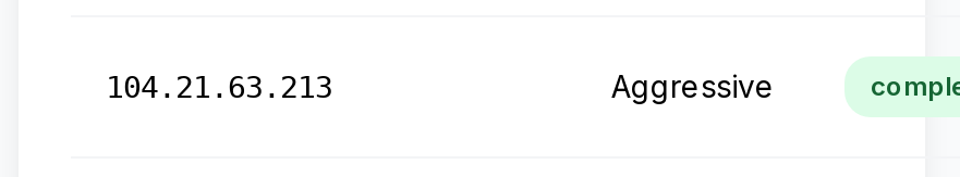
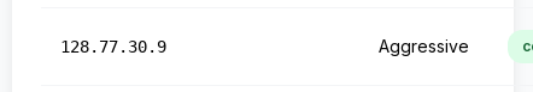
[106,69,332,104] 104.21.63.213 -> [60,37,166,56] 128.77.30.9

